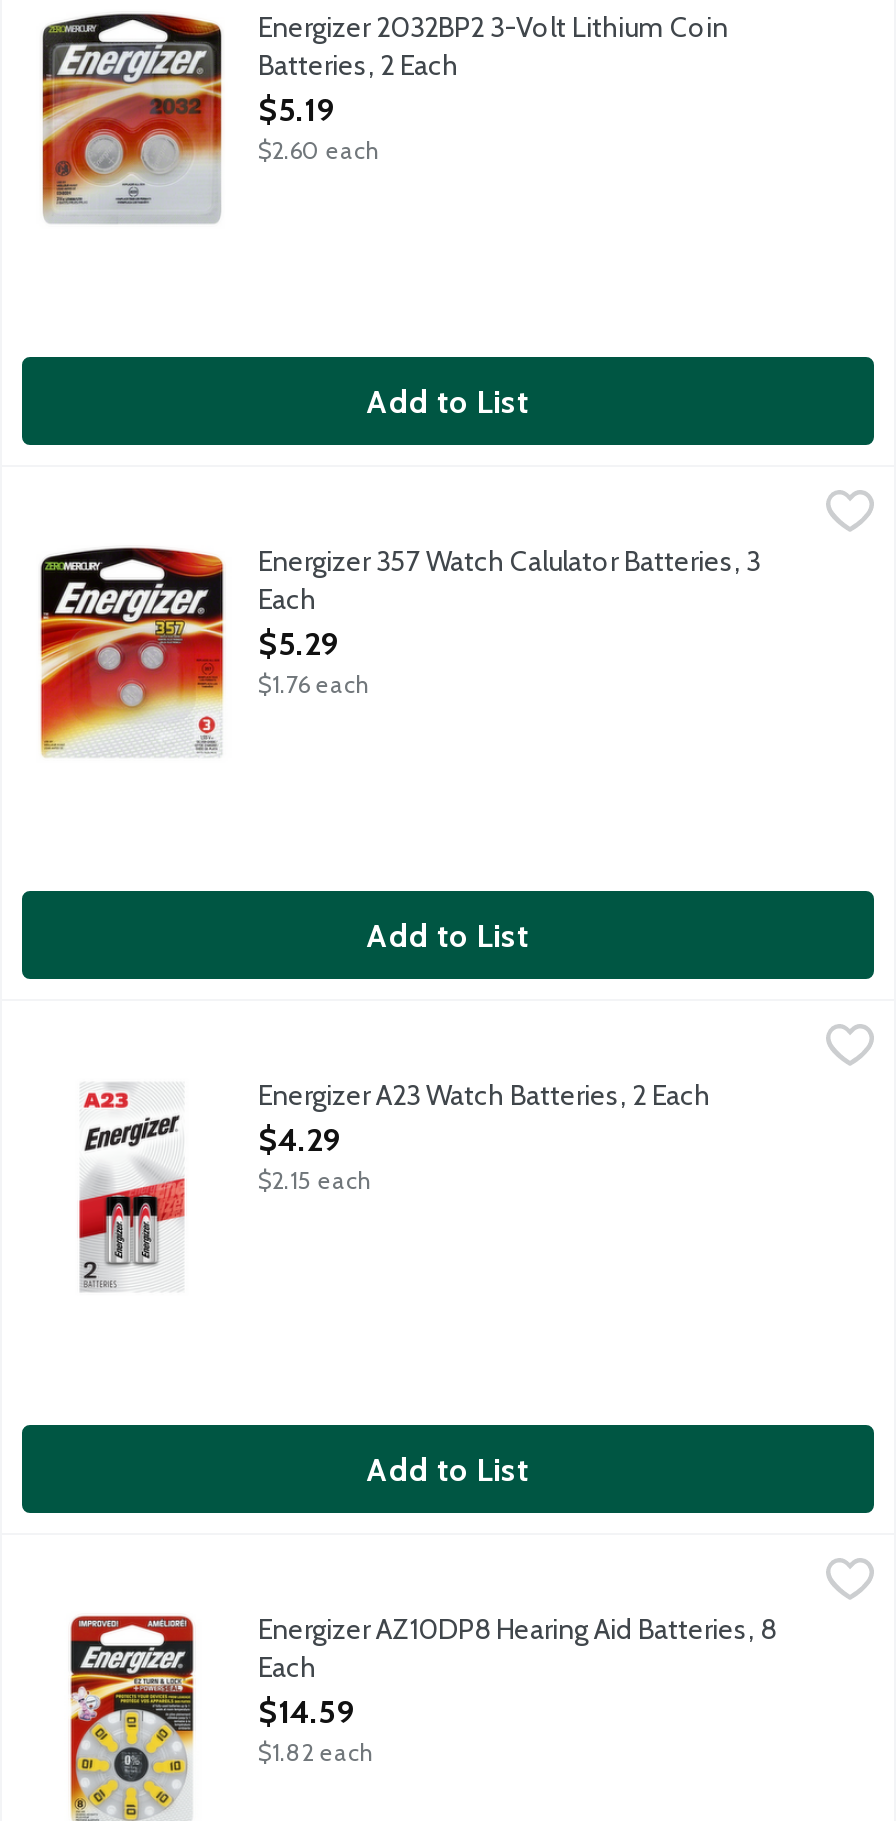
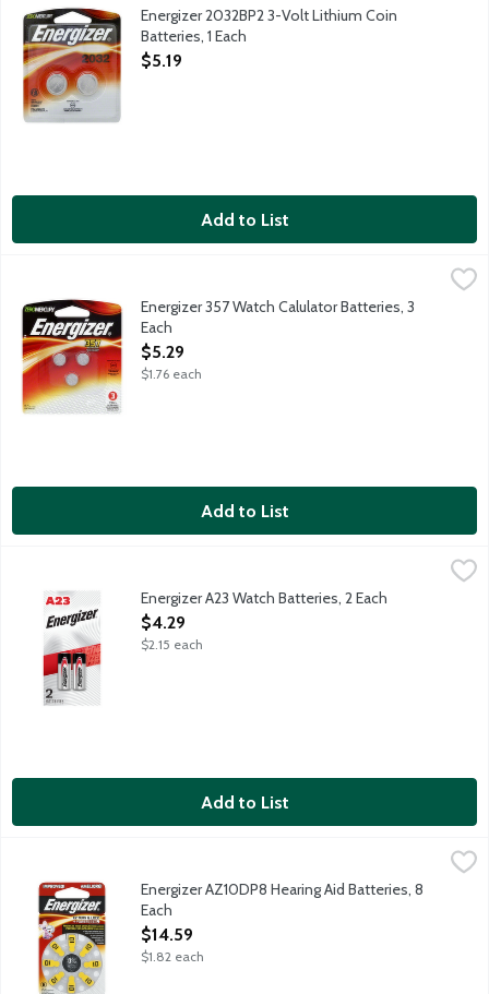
[258,47,458,83] Batteries, 2 Each -> [141,26,247,46] Batteries, 1 Each
[258,135,380,165] $2.60 each -> none

